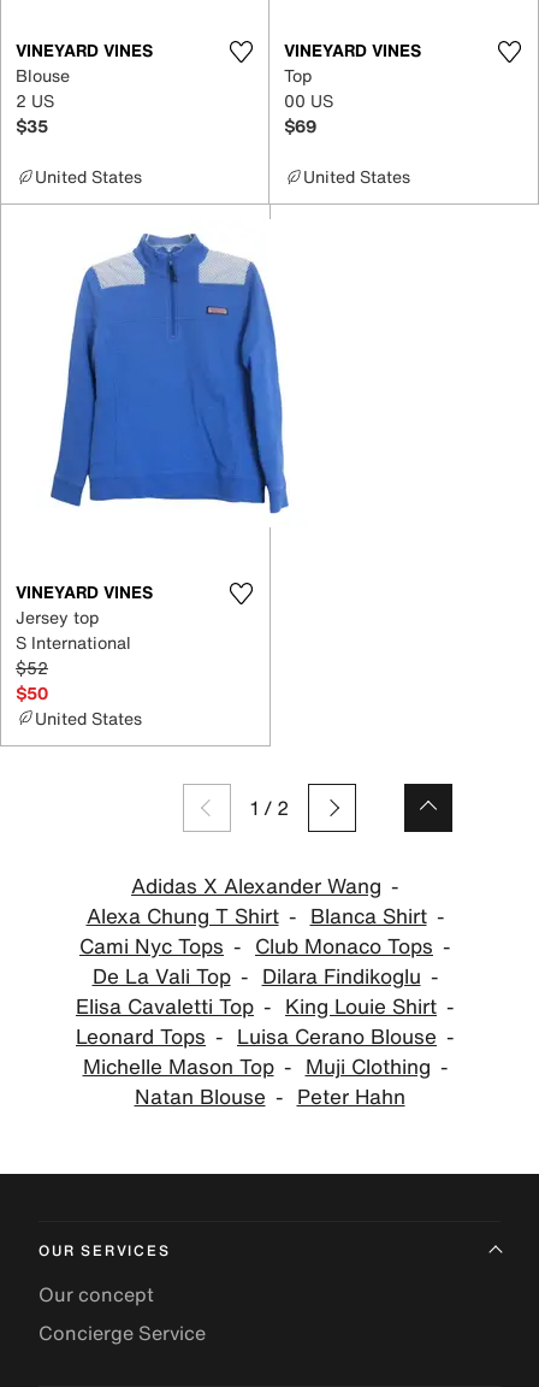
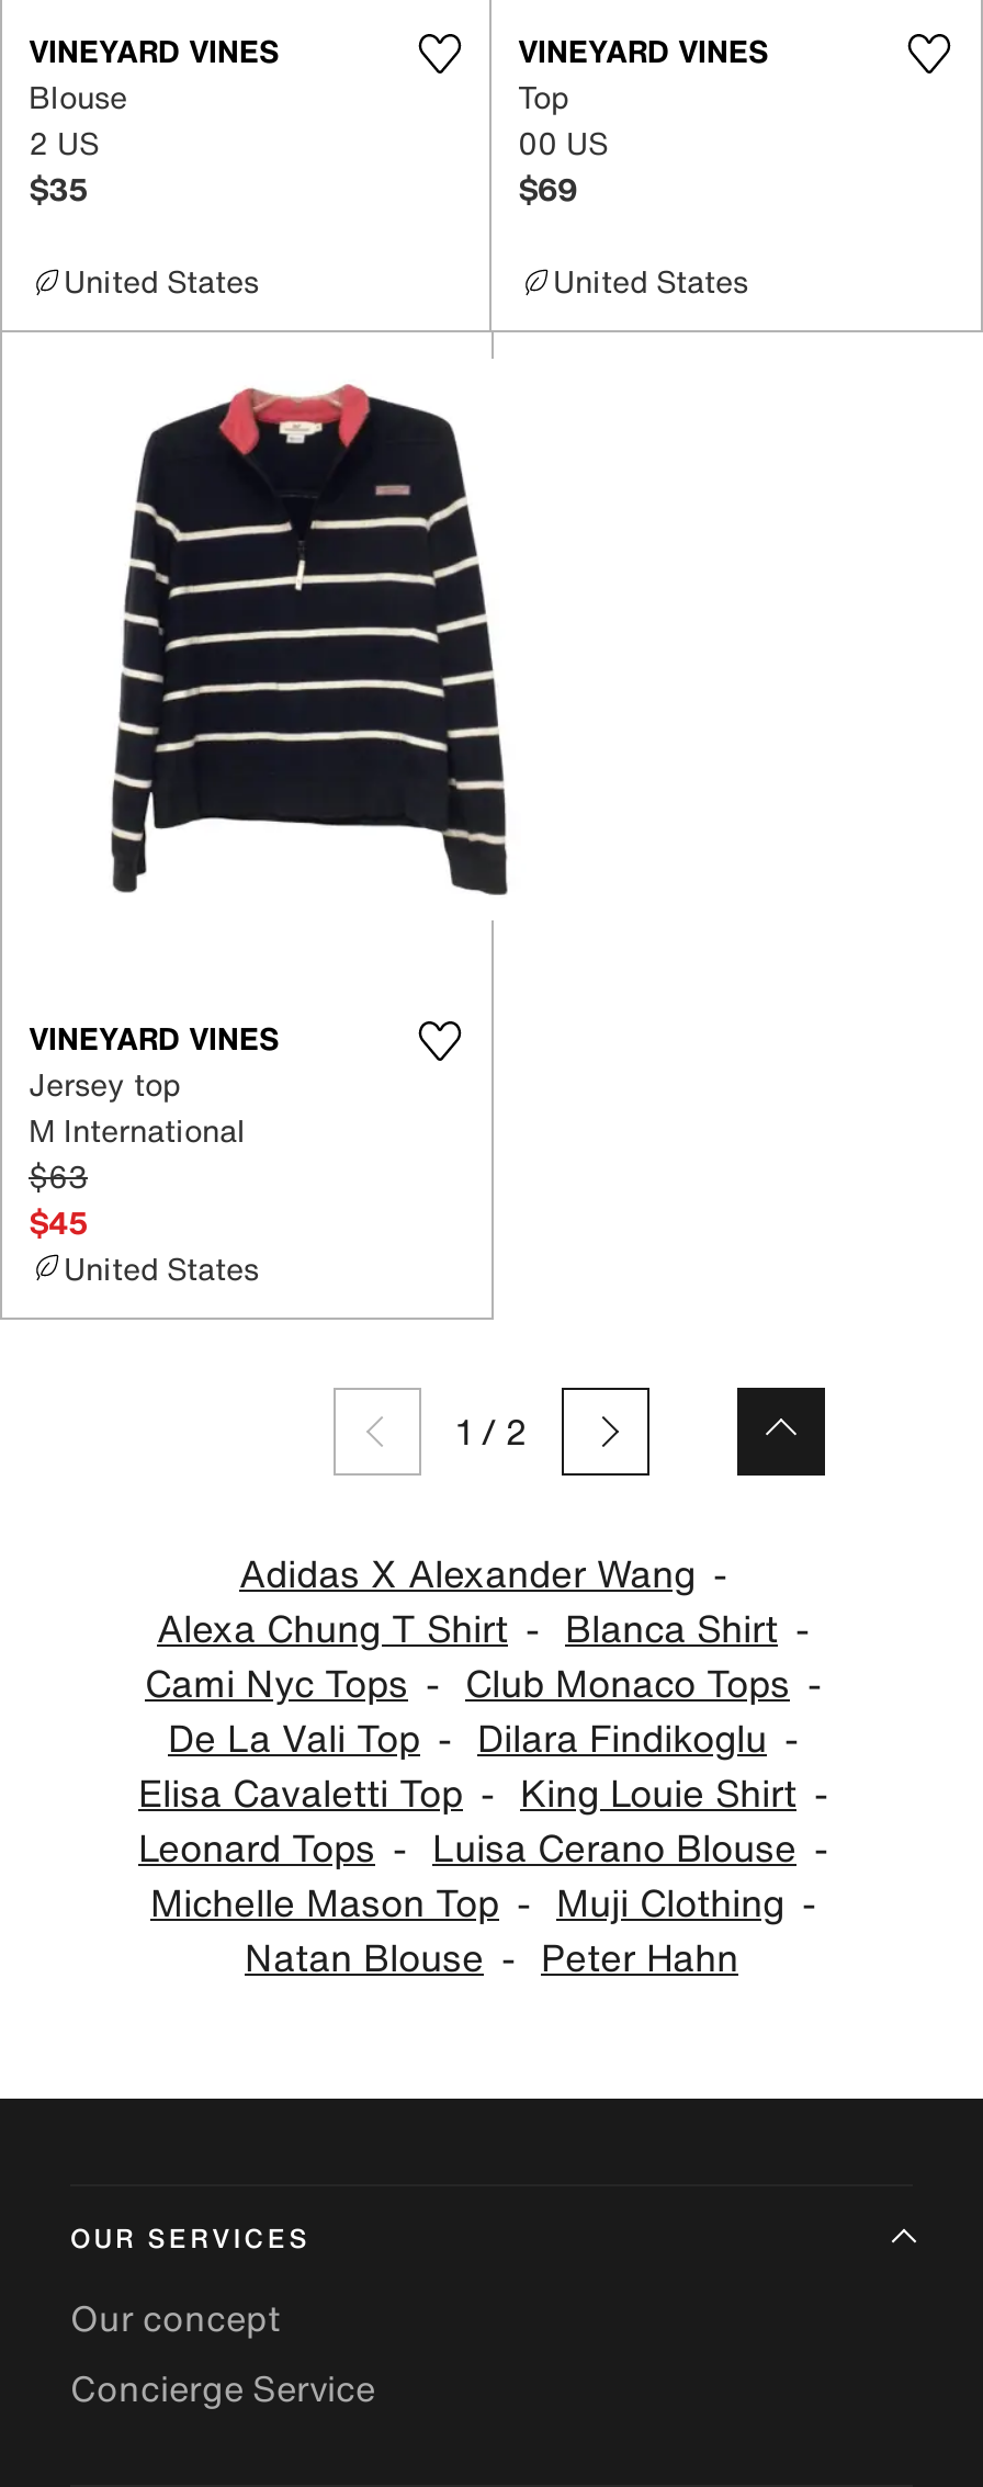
[49,232,290,514] [image] -> [92,385,527,896] [image]
[16,629,136,654] S International -> [29,1106,255,1152] M International
[16,654,48,680] $52 -> [29,1152,88,1198] $63
[16,680,48,705] $50 -> [29,1198,88,1244] $45

